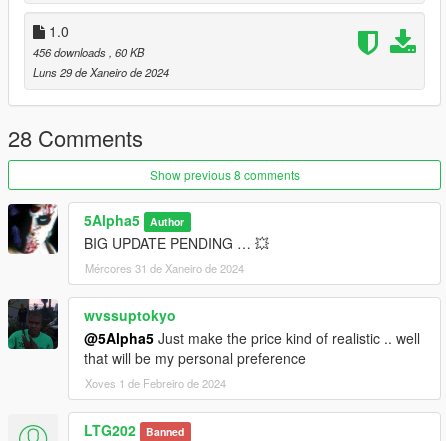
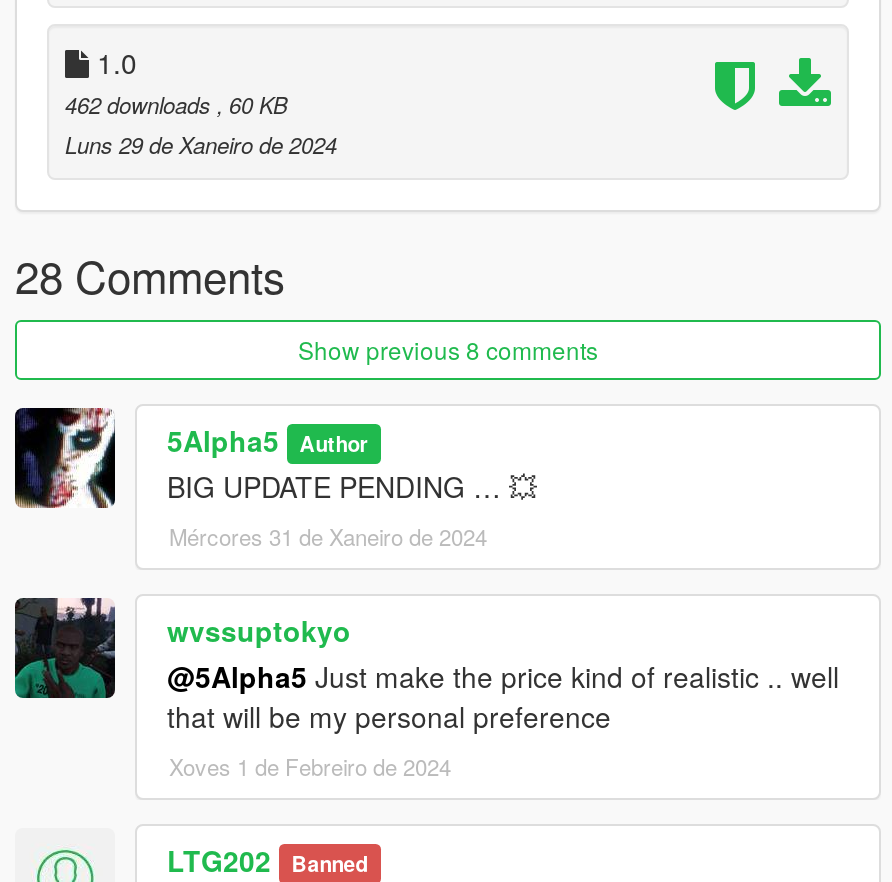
[33,44,144,60] 456 downloads, 60 KB -> [65,88,287,120] 462 downloads, 60 KB

